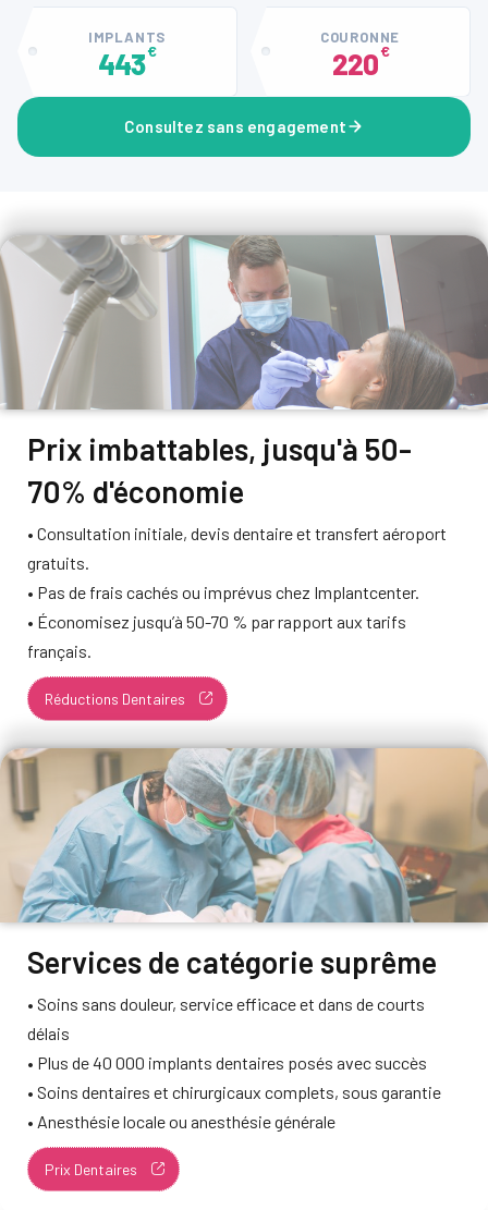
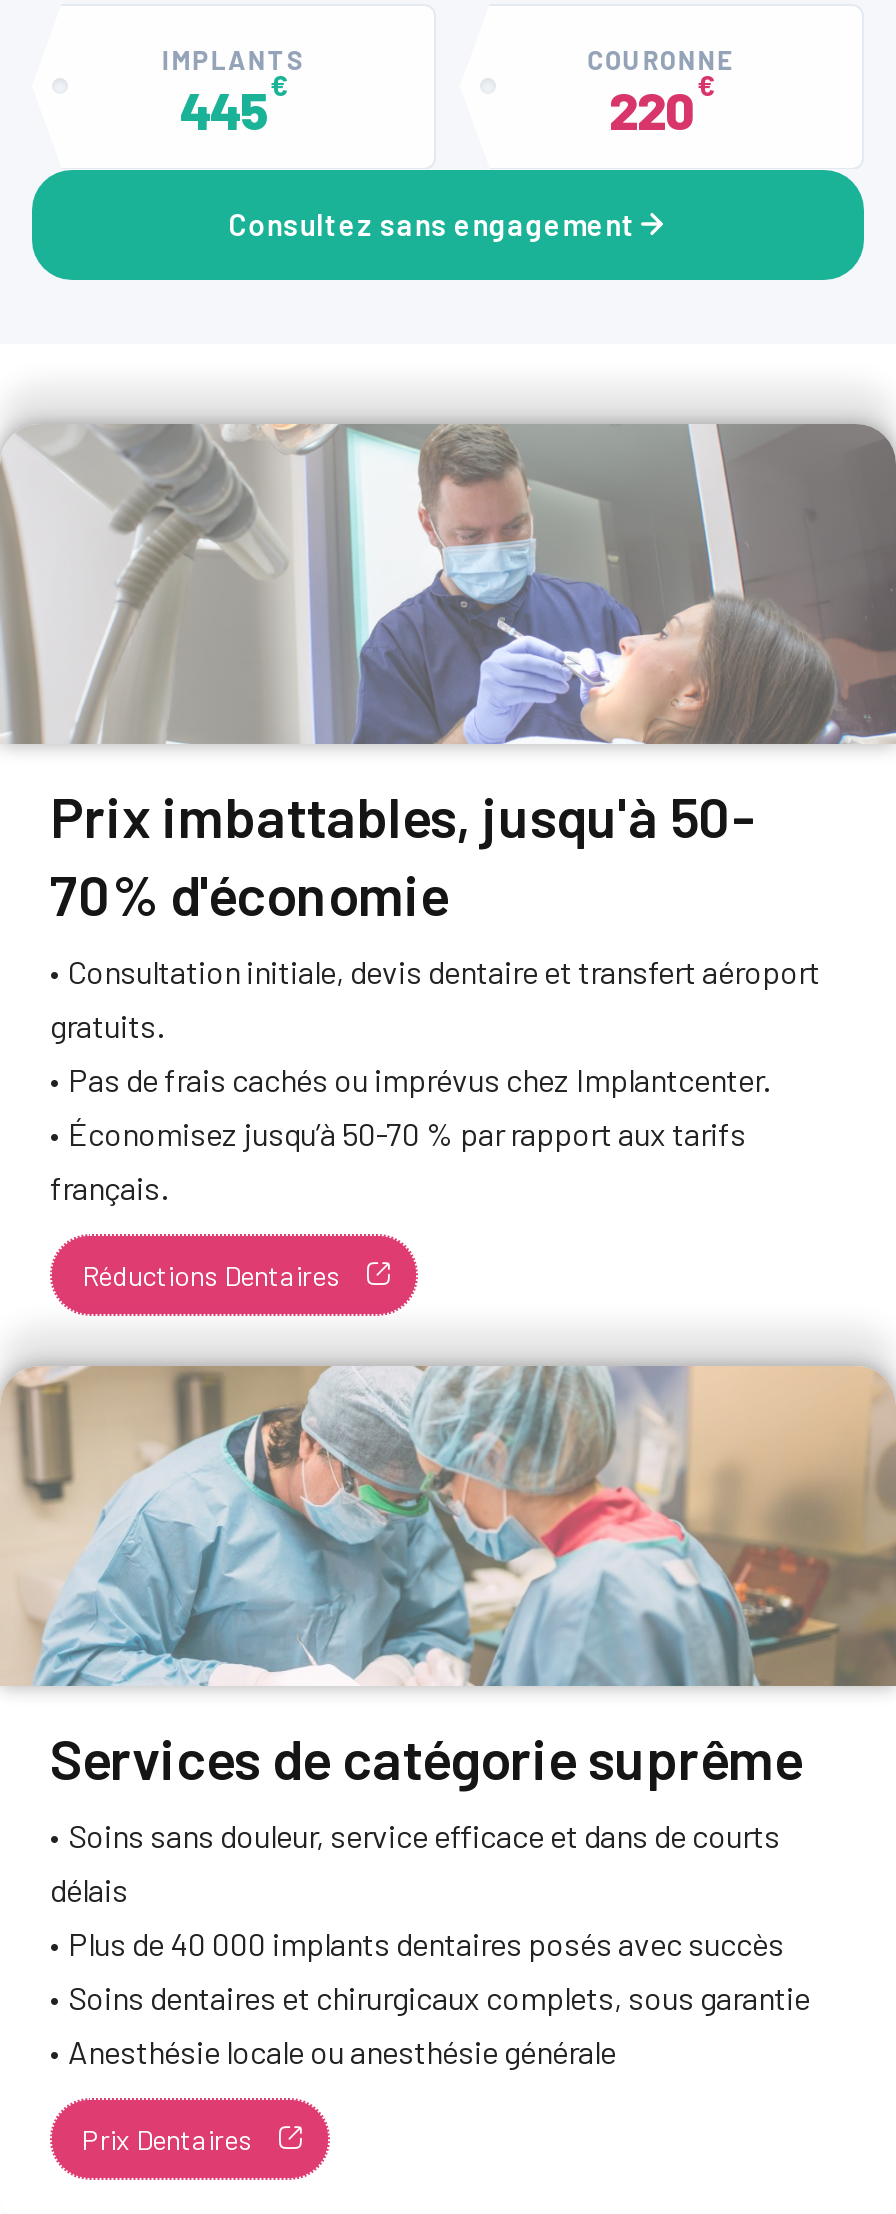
[98,41,156,80] 443 € -> [180,68,286,139] 445 €

